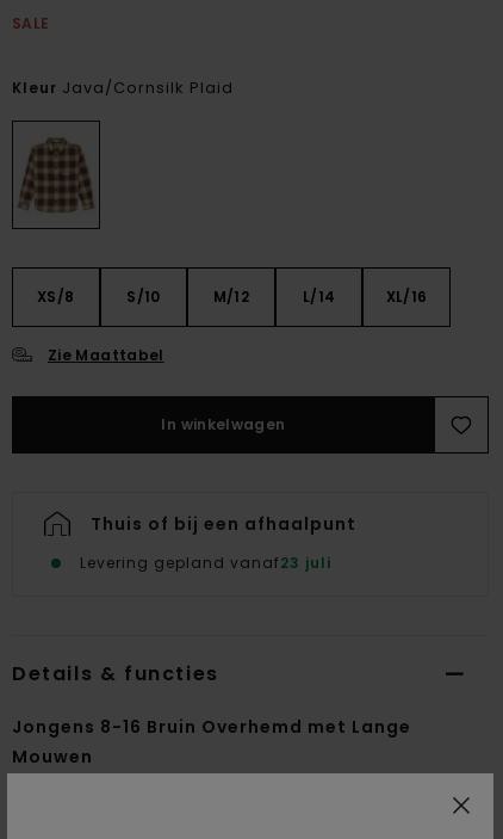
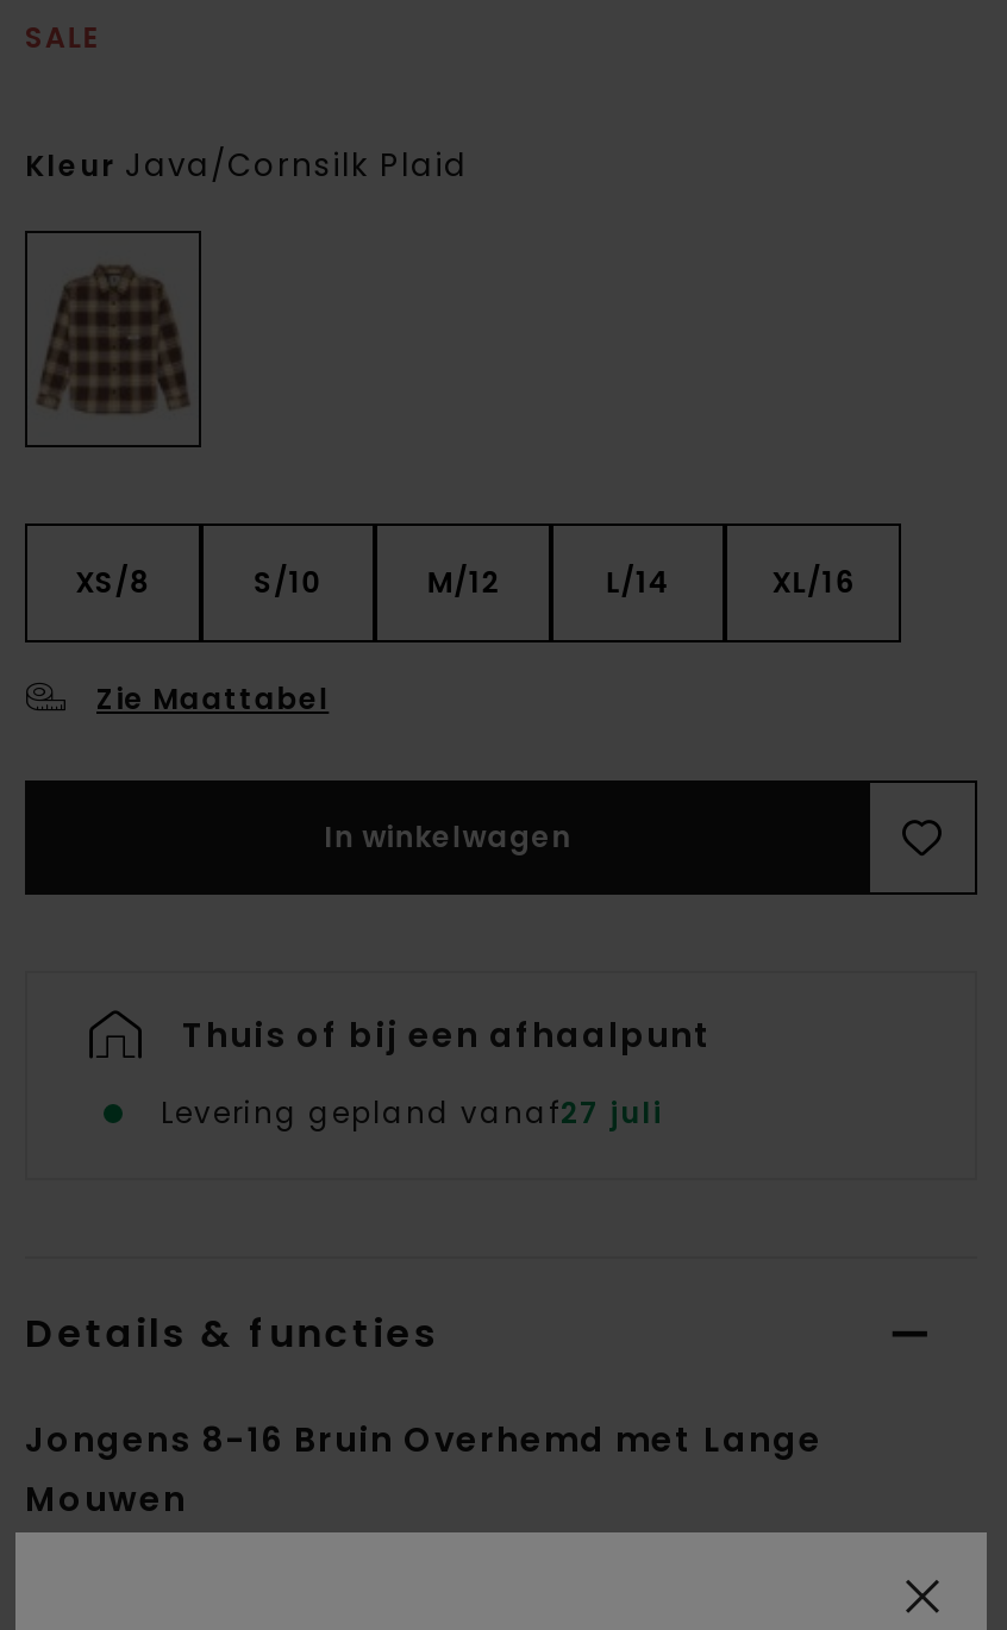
[80,553,331,573] Levering gepland vanaf23 juli -> [161,1093,663,1134] Levering gepland vanaf27 juli

